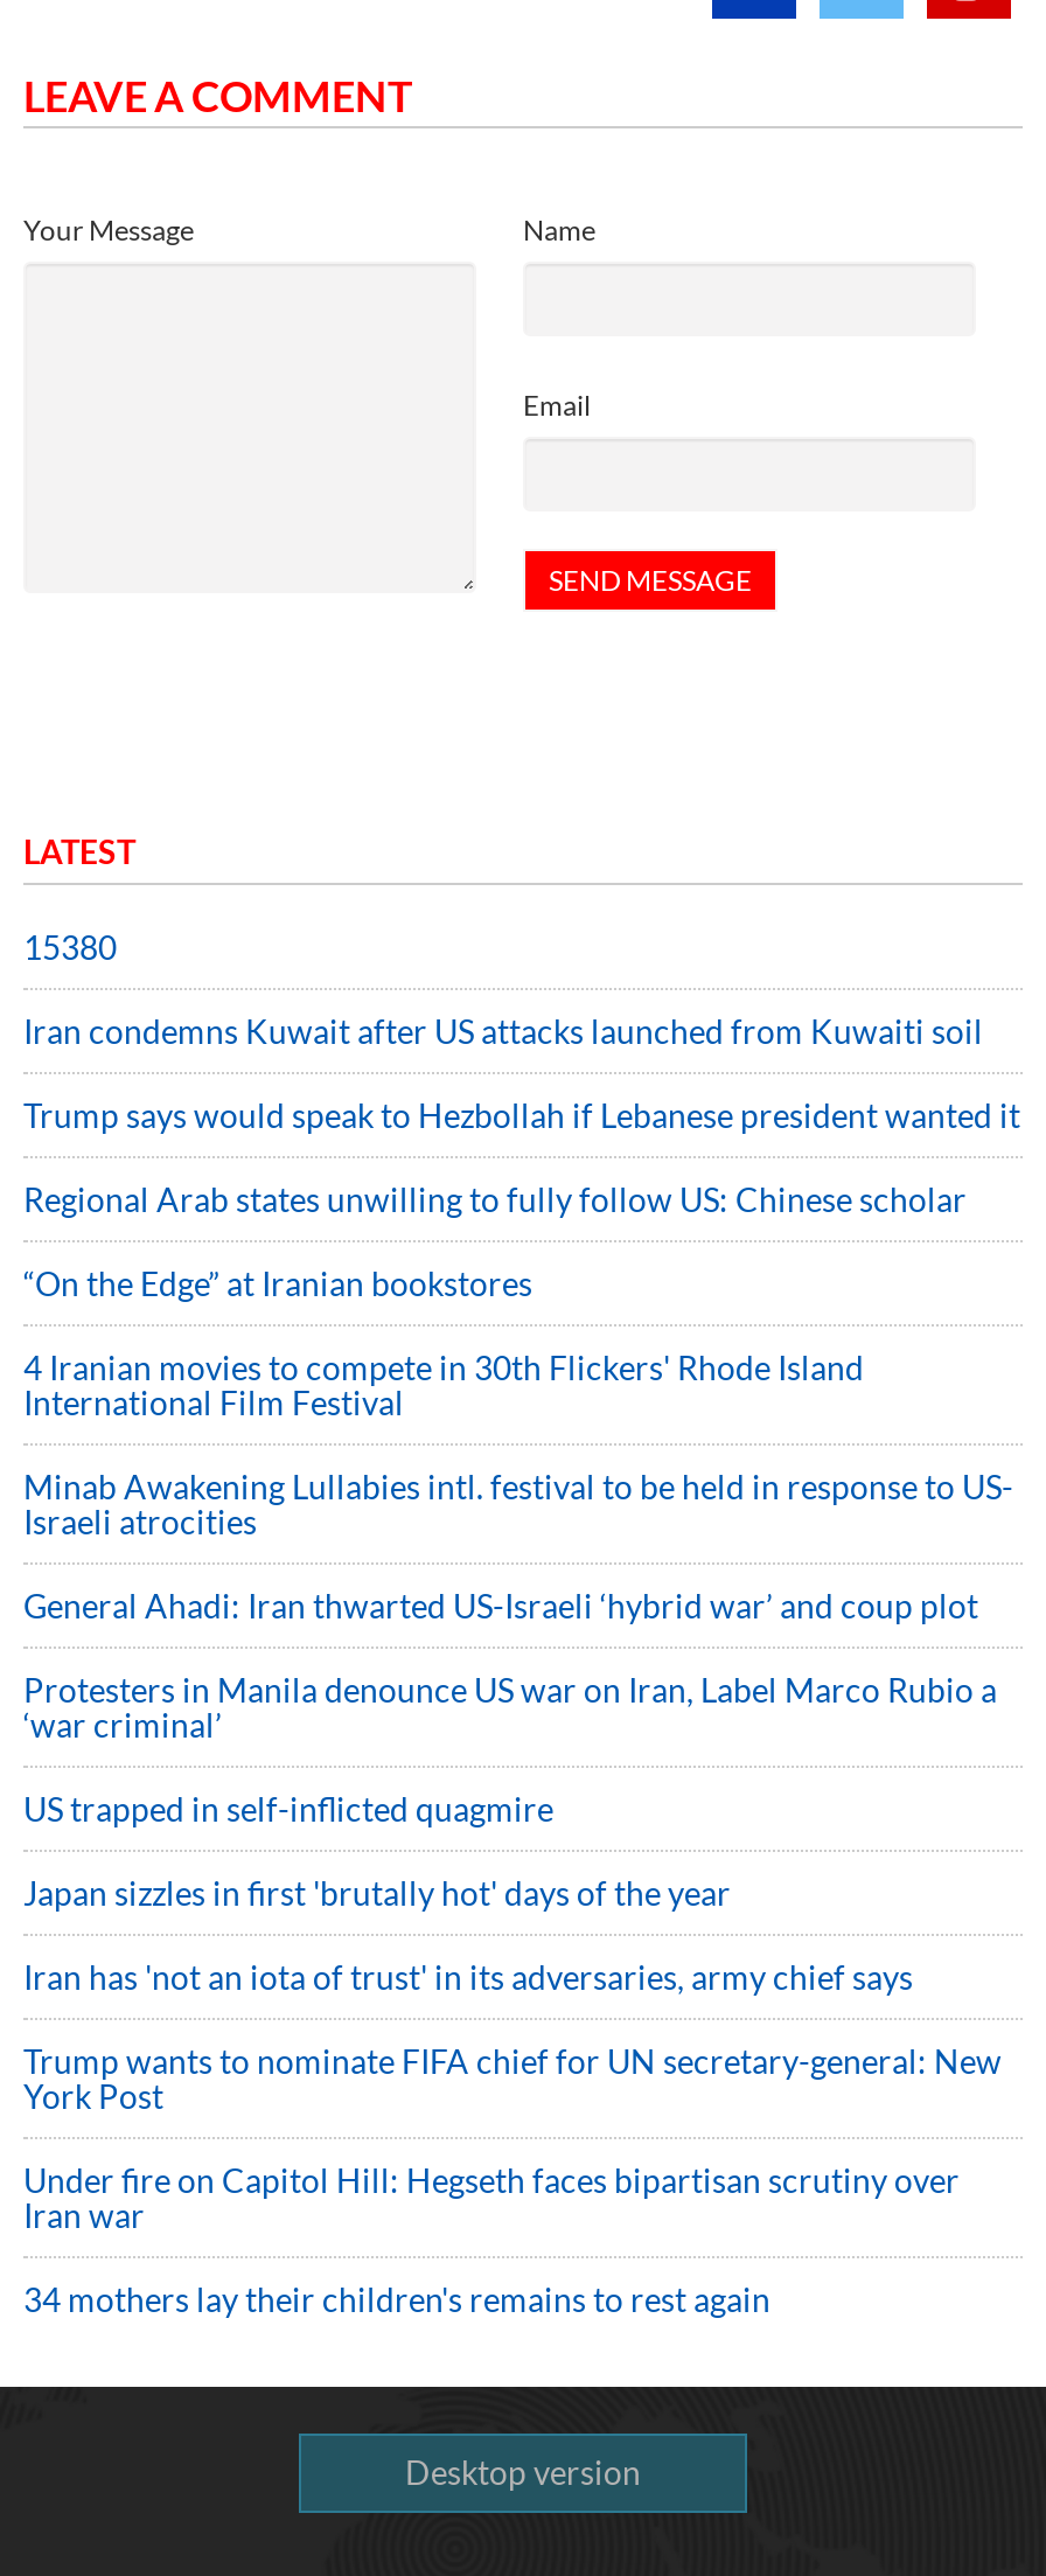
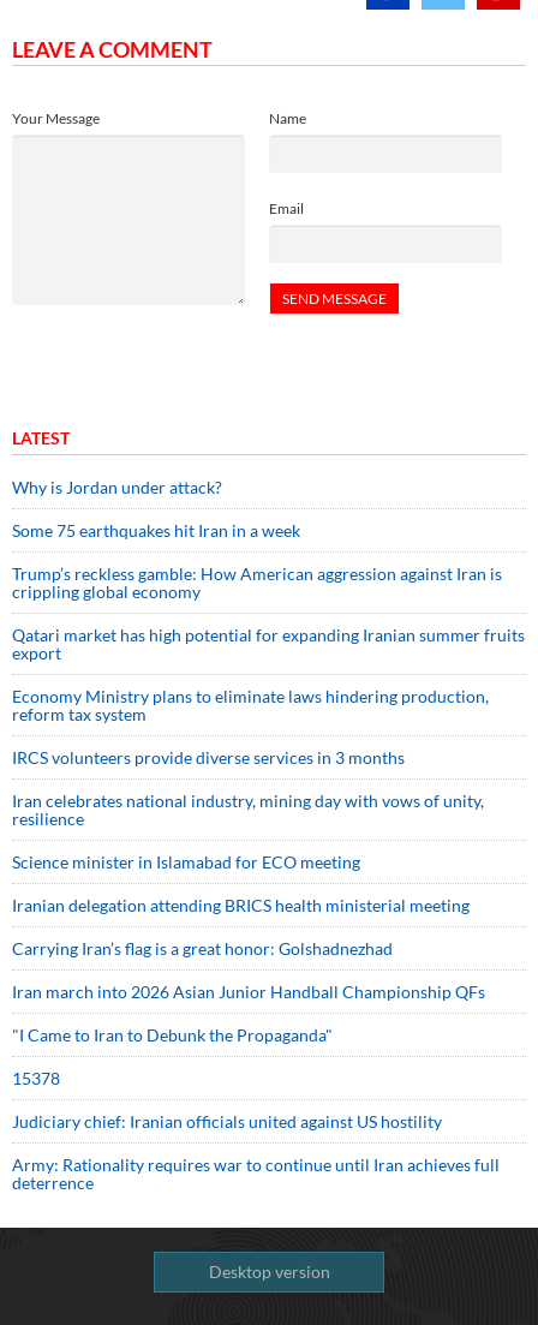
[23,927,117,966] 15380 -> [12,477,222,497] Why is Jordan under attack?
[23,1011,983,1050] Iran condemns Kuwait after US attacks launched from Kuwaiti soil -> [12,520,300,540] Some 75 earthquakes hit Iran in a week
[23,1095,1020,1135] Trump says would speak to Hezbollah if Lebanese president wanted it -> [12,563,502,602] Trump’s reckless gamble: How American aggression against Iran is | crippling global economy
[23,1179,967,1219] Regional Arab states unwilling to fully follow US: Chinese scholar -> [12,624,525,663] Qatari market has high potential for expanding Iranian summer fruits | export
[23,1263,532,1303] “On the Edge” at Iranian bookstores -> [12,686,489,724] Economy Ministry plans to eliminate laws hindering production, | reform tax system
[23,1347,864,1422] 4 Iranian movies to compete in 30th Flickers' Rhode Island | International Film Festival -> [12,747,405,767] IRCS volunteers provide diverse services in 3 months
[23,1466,1013,1541] Minab Awakening Lullabies intl. festival to be held in response to US- | Israeli atrocities -> [12,790,484,829] Iran celebrates national industry, mining day with vows of unity, | resilience
[23,1585,978,1625] General Ahadi: Iran thwarted US-Israeli ‘hybrid war’ and coup plot -> [12,851,360,872] Science minister in Islamabad for ECO meeting
[23,1669,997,1744] Protesters in Manila denounce US war on Iran, Label Marco Rubio a | ‘war criminal’ -> [12,895,470,915] Iranian delegation attending BRICS health ministerial meeting
[23,1788,560,1828] US trapped in self-inflicted quagmire -> [12,938,393,958] Carrying Iran’s flag is a great honor: Golshadnezhad
[23,1873,731,1912] Japan sizzles in first 'brutally hot' days of the year -> [12,981,485,1002] Iran march into 2026 Asian Junior Handball Championship QFs
[23,1957,920,1996] Iran has 'not an iota of trust' in its adversaries, army chief says -> [12,1024,333,1045] "I Came to Iran to Debunk the Propaganda"
[23,2041,1002,2115] Trump wants to nominate FIFA chief for UN secretary-general: New | York Post -> [12,1068,60,1088] 15378
[23,2160,960,2235] Under fire on Capitol Hill: Hegseth faces bipartisan scrutiny over | Iran war -> [12,1111,449,1131] Judiciary chief: Iranian officials united against US hostility
[23,2279,770,2319] 34 mothers lay their children's remains to rest again -> [12,1154,500,1193] Army: Rationality requires war to continue until Iran achieves full | deterrence

